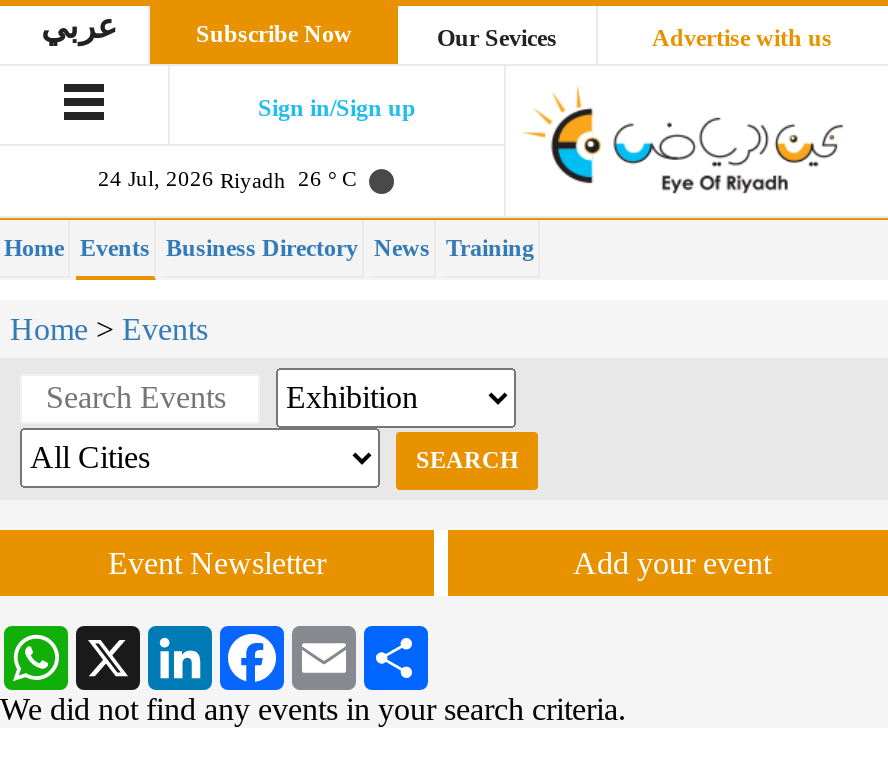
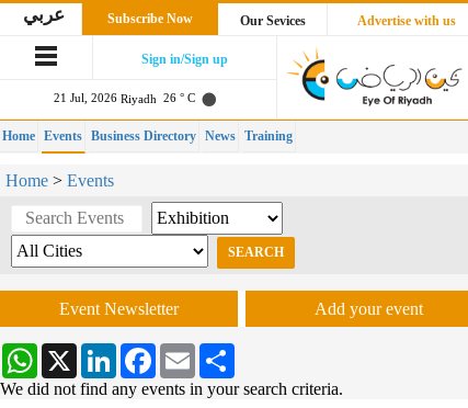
[98,166,356,192] 24 Jul, 2026 Riyadh 26 ° C -> [54,91,195,105] 21 Jul, 2026 Riyadh 26 ° C

